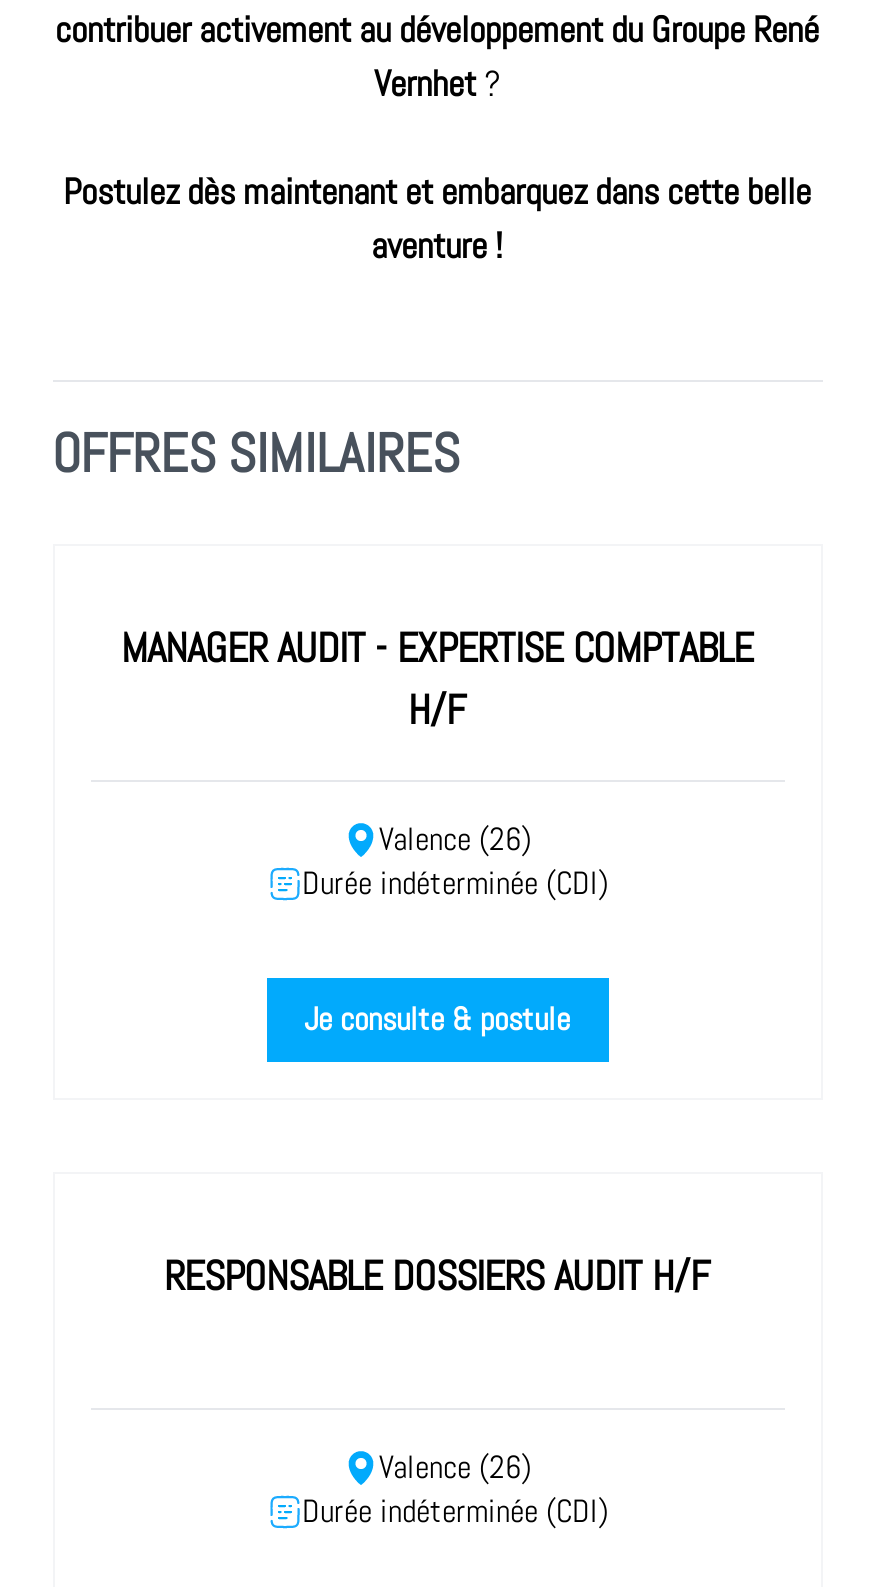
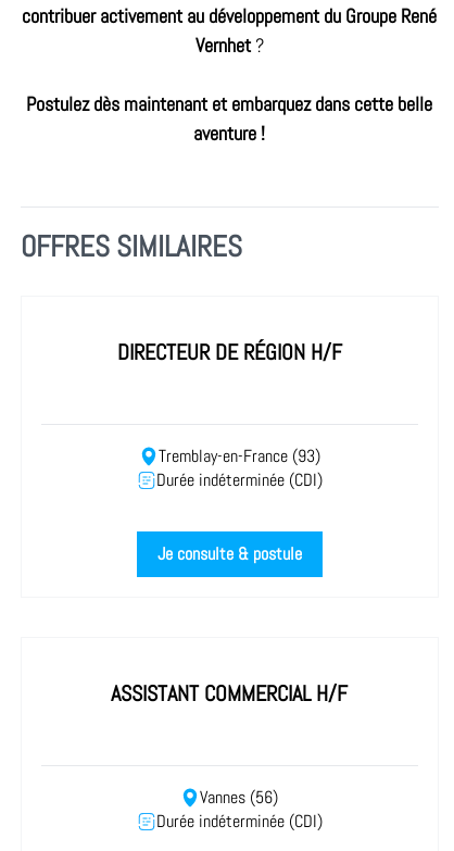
[121,622,753,736] MANAGER AUDIT - EXPERTISE COMPTABLE | H/F -> [117,338,342,366] DIRECTEUR DE RÉGION H/F
[379,820,531,860] Valence (26) -> [158,446,320,467] Tremblay-en-France (93)
[164,1250,710,1302] RESPONSABLE DOSSIERS AUDIT H/F -> [111,679,348,708] ASSISTANT COMMERCIAL H/F
[379,1448,531,1488] Valence (26) -> [200,787,278,809] Vannes (56)

